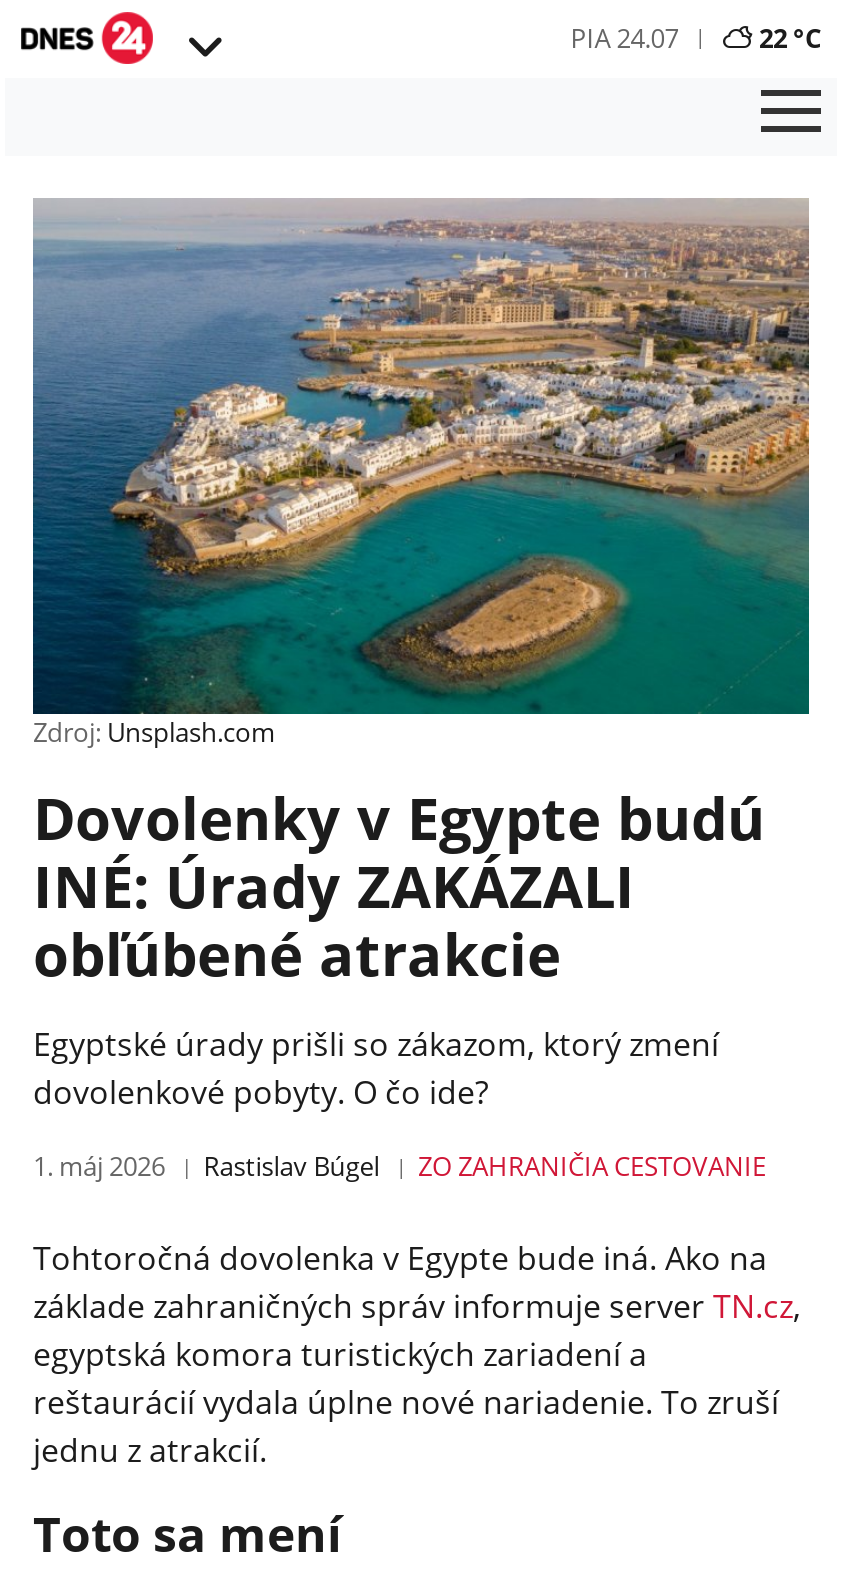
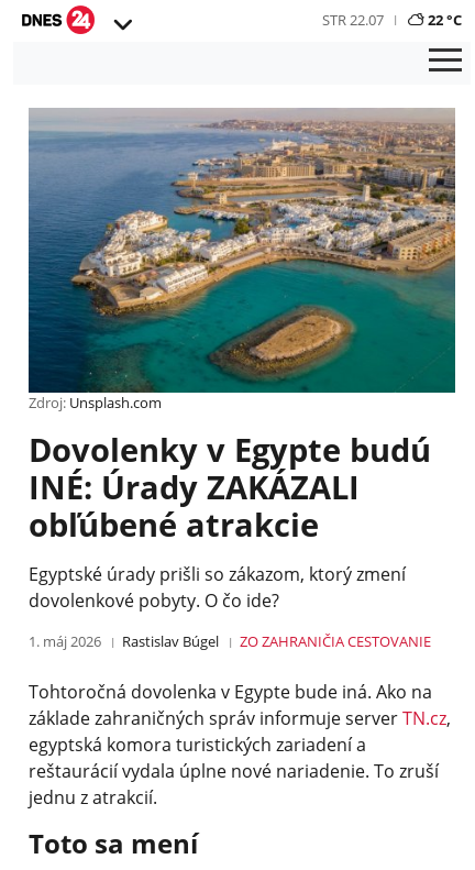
[571,19,679,55] PIA 24.07 -> [322,9,384,29] STR 22.07

